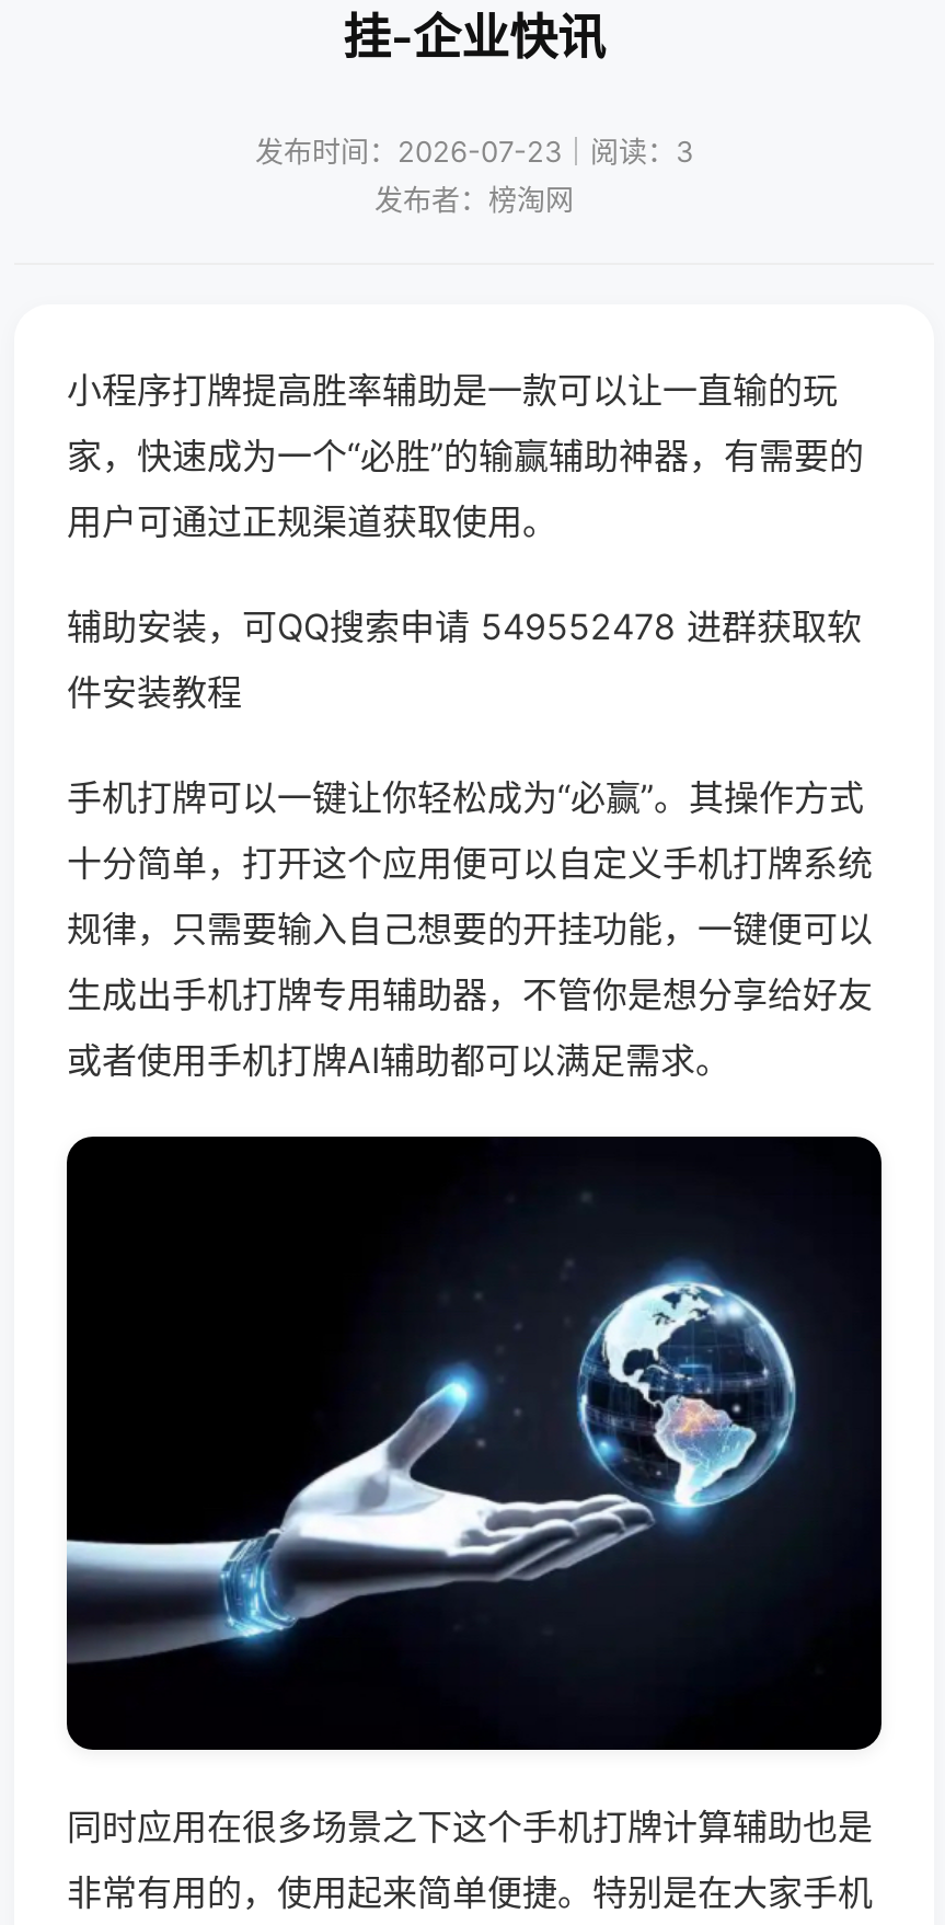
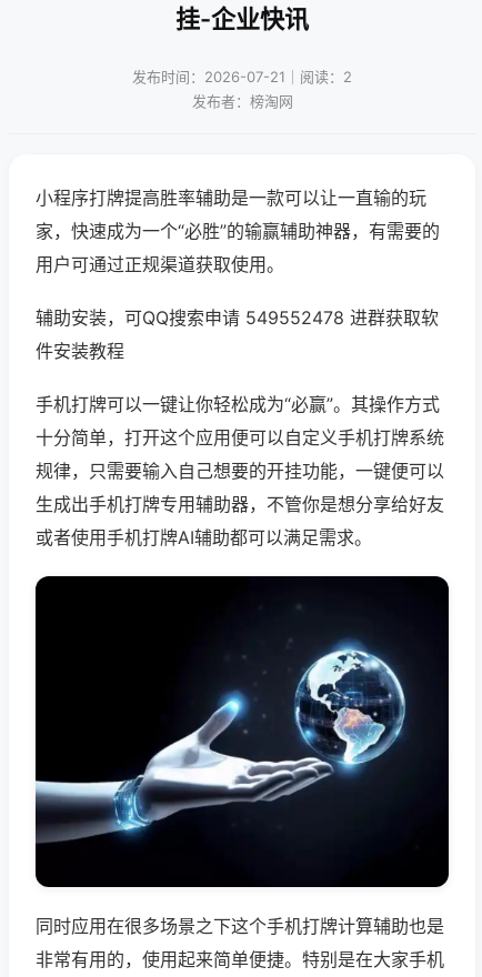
[255,134,693,169] 发布时间：2026-07-23｜阅读：3 -> [132,68,352,85] 发布时间：2026-07-21｜阅读：2

